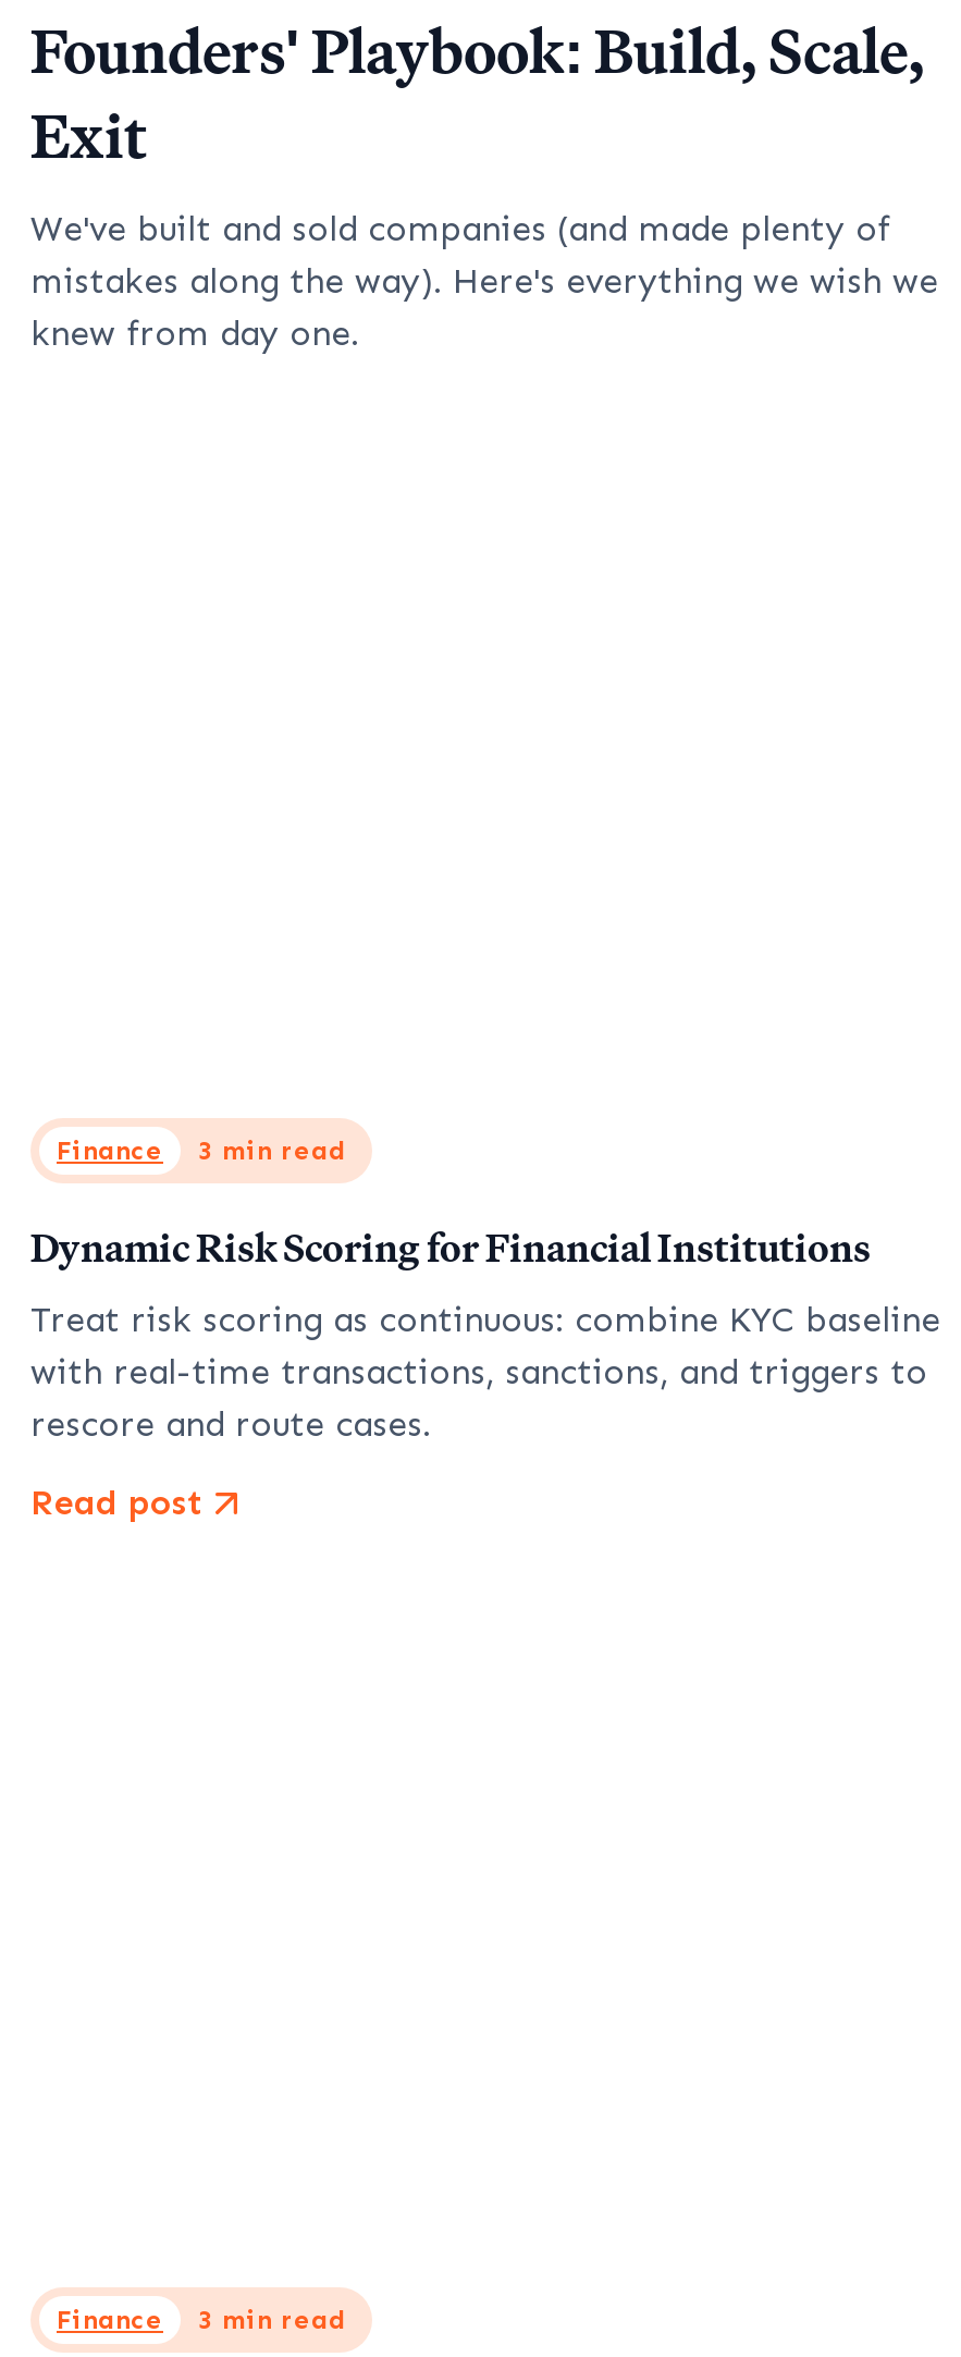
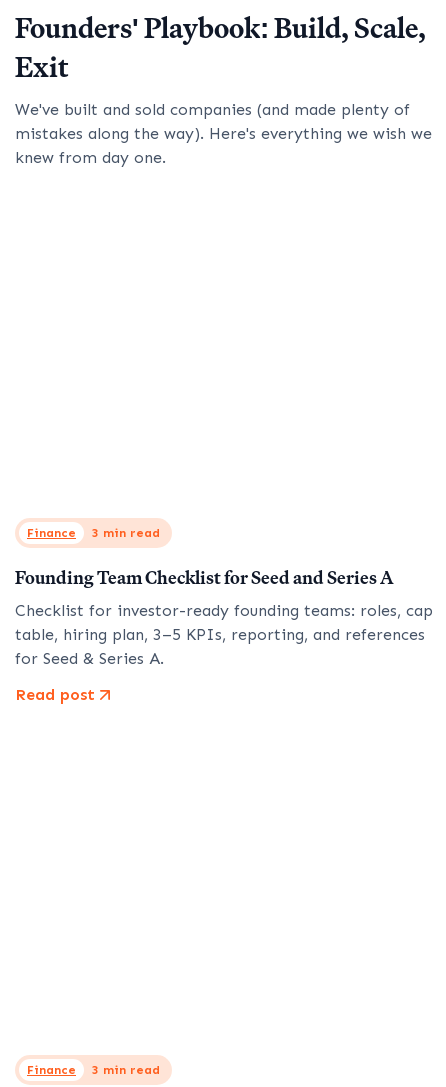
[30,1223,871,1273] Dynamic Risk Scoring for Financial Institutions -> [15,566,394,589] Founding Team Checklist for Seed and Series A
[30,1299,940,1445] Treat risk scoring as continuous: combine KYC baseline | with real-time transactions, sanctions, and triggers to | rescore and route cases. -> [15,601,433,668] Checklist for investor-ready founding teams: roles, cap | table, hiring plan, 3–5 KPIs, reporting, and references | for Seed & Series A.

